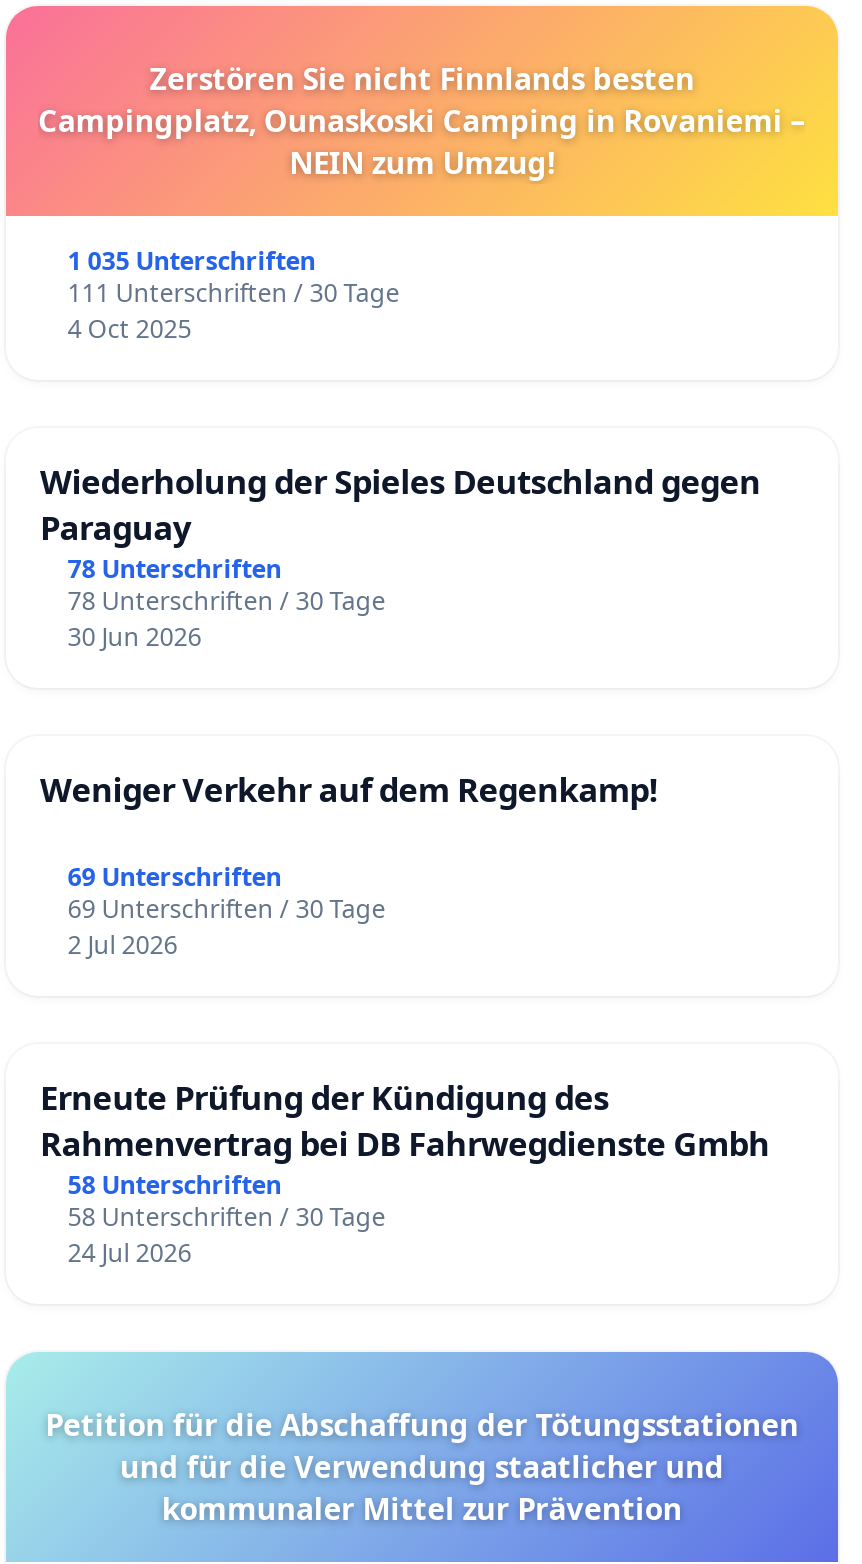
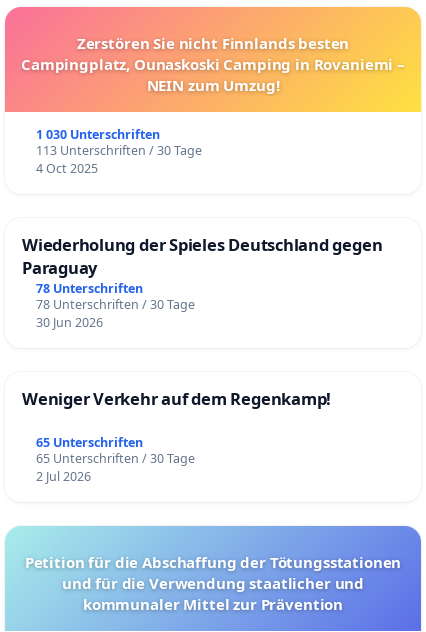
[68,245,316,279] 1 035 Unterschriften -> [36,126,160,143] 1 030 Unterschriften
[68,277,400,311] 111 Unterschriften / 30 Tage -> [36,142,202,159] 113 Unterschriften / 30 Tage
[68,860,282,894] 69 Unterschriften -> [36,434,143,451] 65 Unterschriften
[68,892,386,926] 69 Unterschriften / 30 Tage -> [36,450,195,467] 65 Unterschriften / 30 Tage
[40,1074,770,1270] Erneute Prüfung der Kündigung des | Rahmenvertrag bei DB Fahrwegdienste Gmbh | 58 Unterschriften | 58 Unterschriften / 30 Tage | 24 Jul 2026 -> none

